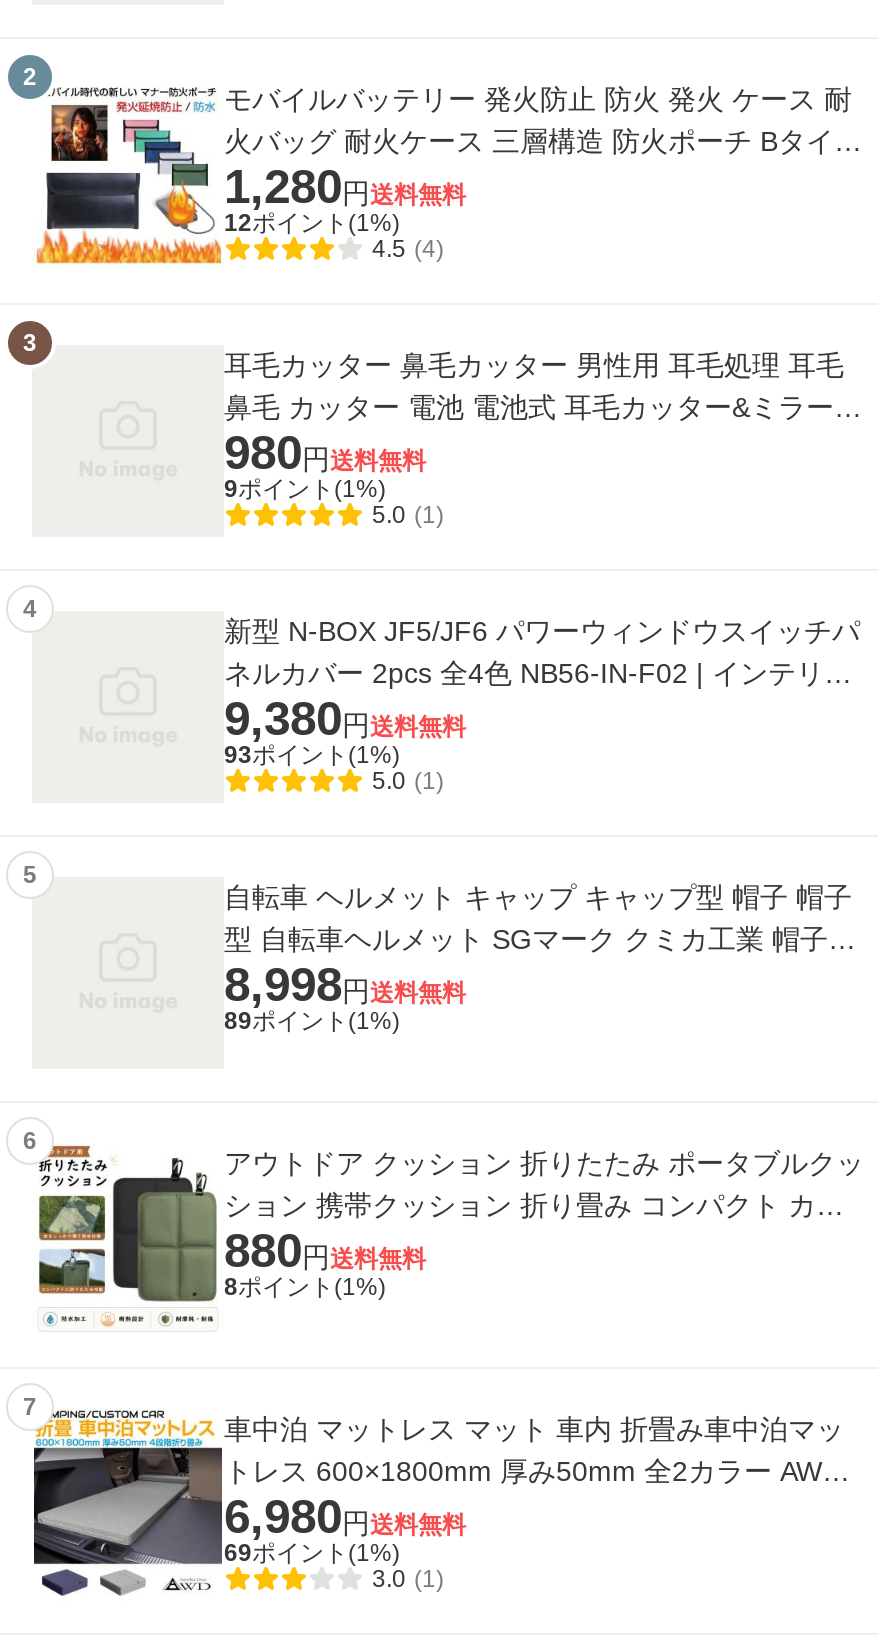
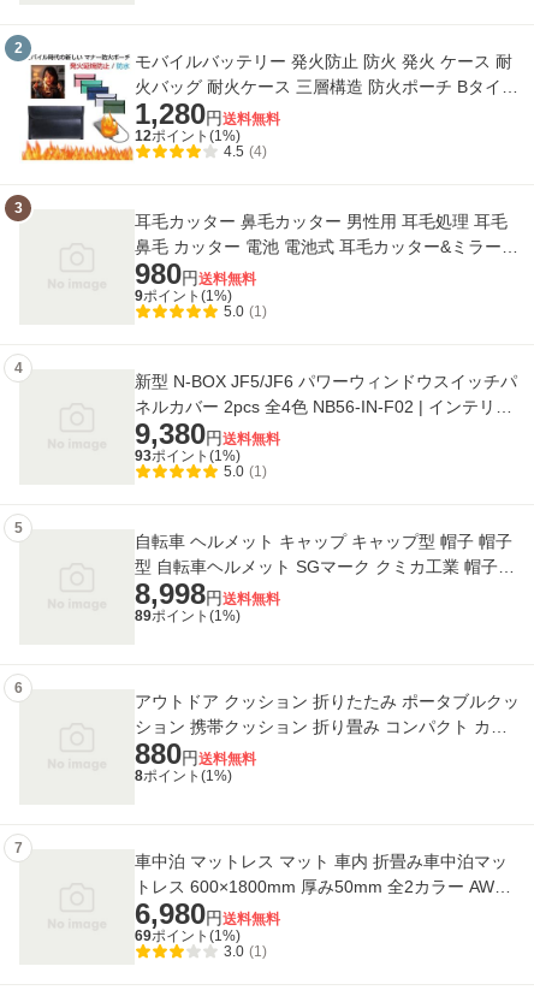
[38,1145,218,1327] [image] -> none
[32,1409,218,1597] [image] -> none

